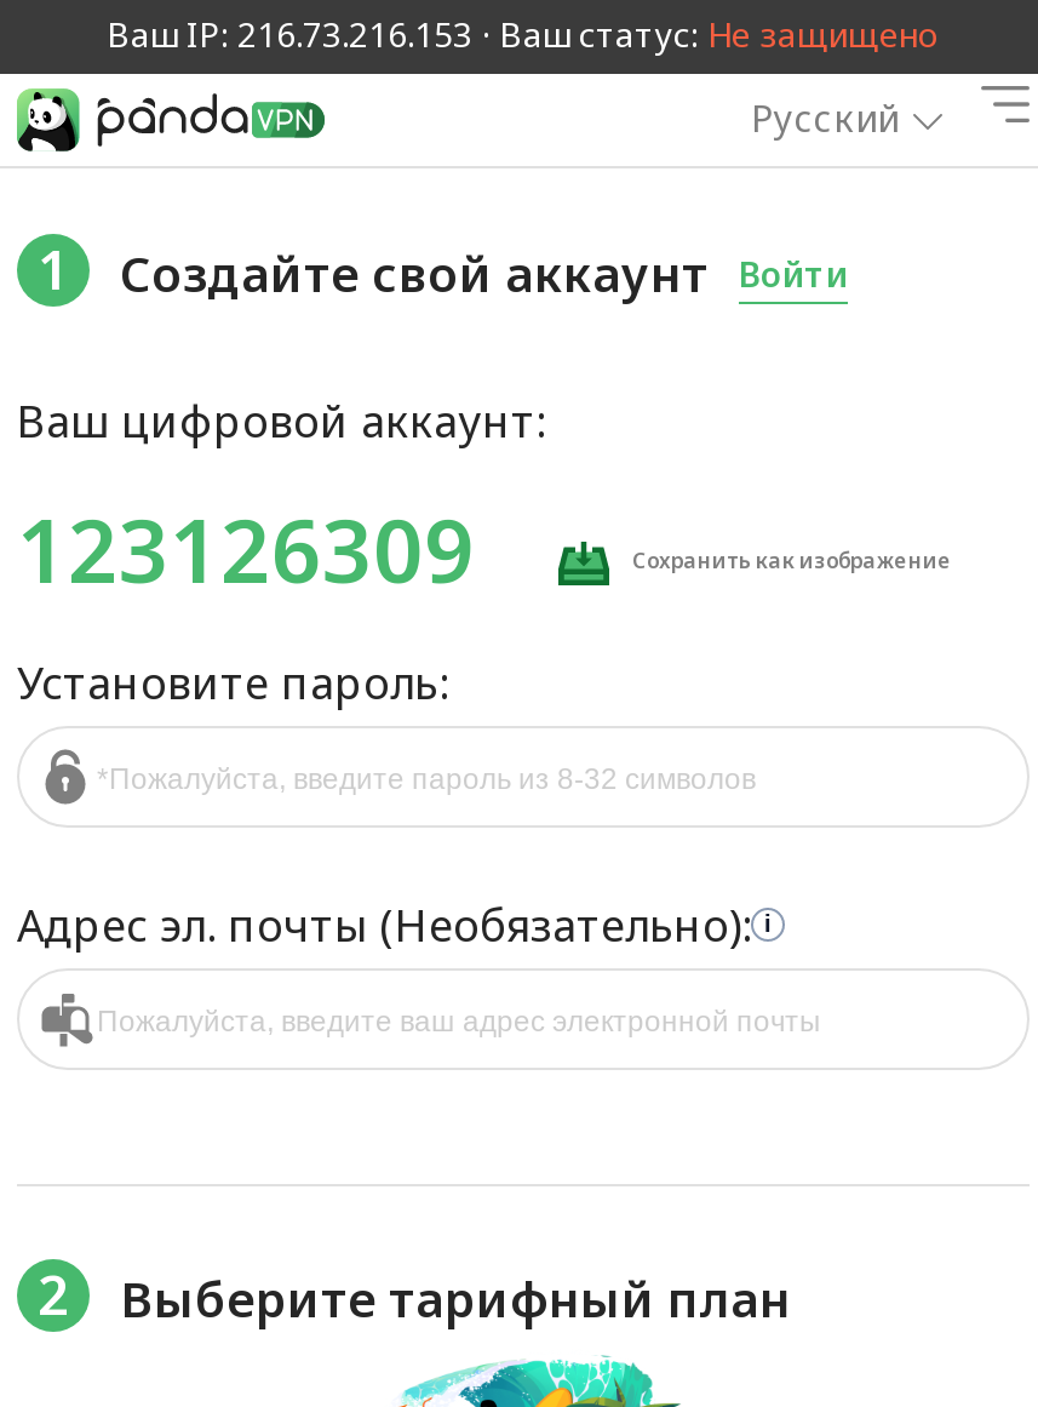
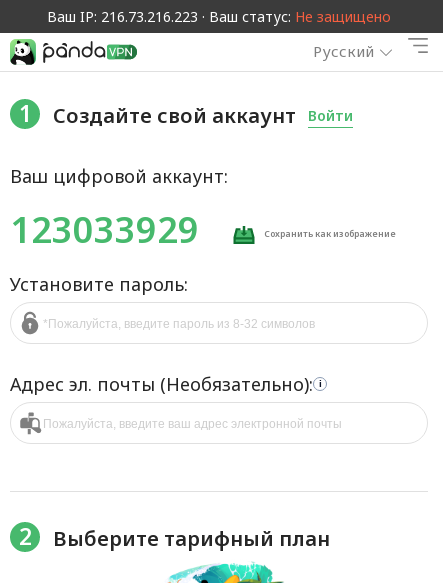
[107,11,940,57] Ваш IP: 216.73.216.153 · Ваш статус: Не защищено -> [47,7,391,26] Ваш IP: 216.73.216.223 · Ваш статус: Не защищено
[17,490,475,609] 123126309 -> [10,205,199,254] 123033929

